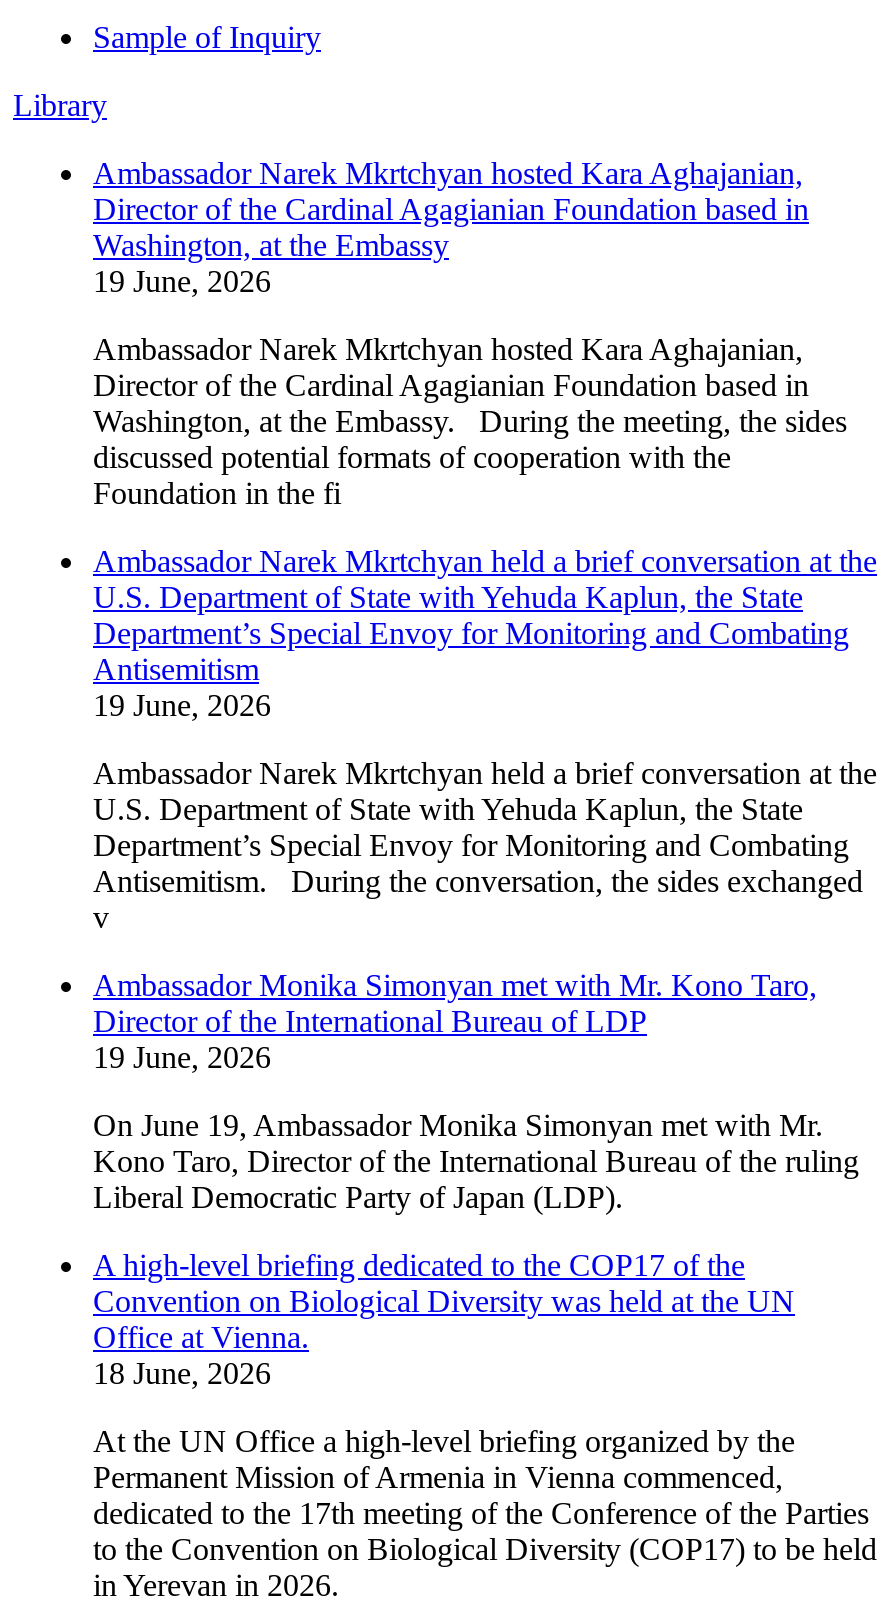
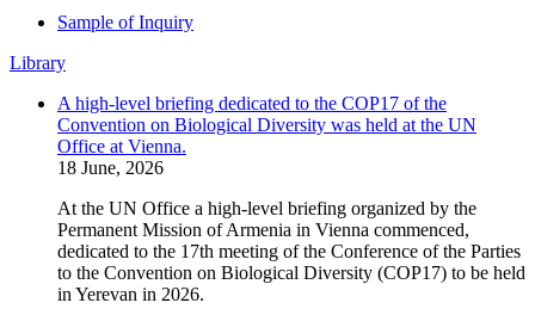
[93,156,877,1214] Ambassador Narek Mkrtchyan hosted Kara Aghajanian, | Director of the Cardinal Agagianian Foundation based in | Washington, at the Embassy | 19 June, 2026 | Ambassador Narek Mkrtchyan hosted Kara Aghajanian, | Director of the Cardinal Agagianian Foundation based in | Washington, at the Embassy. During the meeting, the sides | discussed potential formats of cooperation with the | Foundation in the fi | Ambassador Narek Mkrtchyan held a brief conversation at the | U.S. Department of State with Yehuda Kaplun, the State | Department’s Special Envoy for Monitoring and Combating | Antisemitism | 19 June, 2026 | Ambassador Narek Mkrtchyan held a brief conversation at the | U.S. Department of State with Yehuda Kaplun, the State | Department’s Special Envoy for Monitoring and Combating | Antisemitism. During the conversation, the sides exchanged | v | Ambassador Monika Simonyan met with Mr. Kono Taro, | Director of the International Bureau of LDP | 19 June, 2026 | On June 19, Ambassador Monika Simonyan met with Mr. | Kono Taro, Director of the International Bureau of the ruling | Liberal Democratic Party of Japan (LDP). -> none

